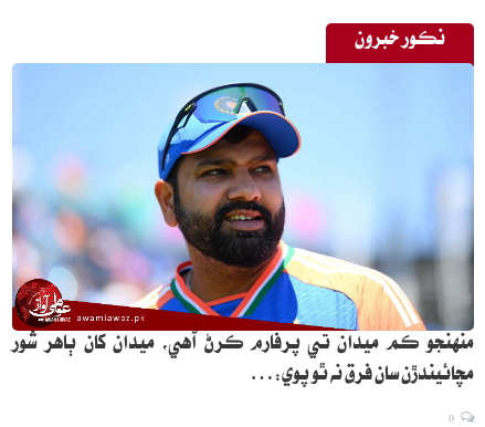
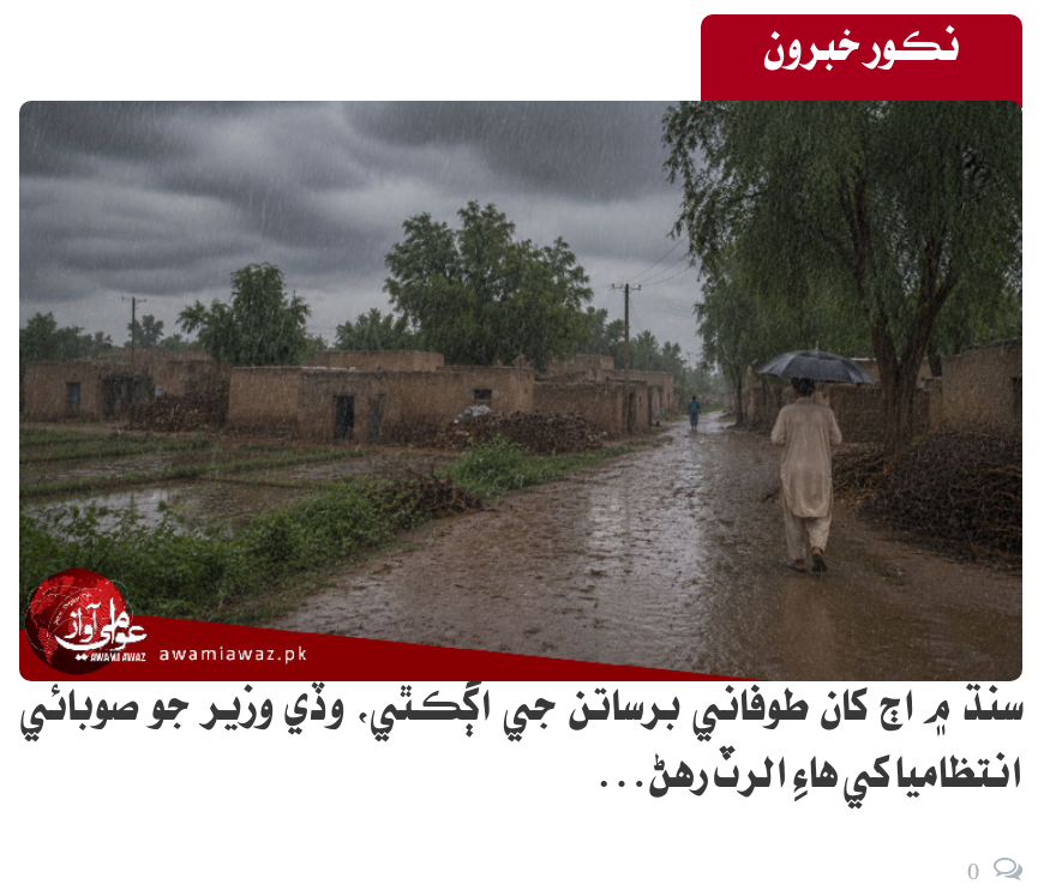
[12,62,475,390] [image] | منهنجو ڪم ميدان تي پرفارم ڪرڻ آهي، ميدان کان ٻاهر شور | مچائيندڙن سان فرق نه ٿو پوي:… -> [17,98,1025,809] [image] | سنڌ ۾ اڄ کان طوفاني برساتن جي اڳڪٿي، وڏي وزير جو صوبائي | انتظاميا کي هاءِ الرٽ رهڻ…

